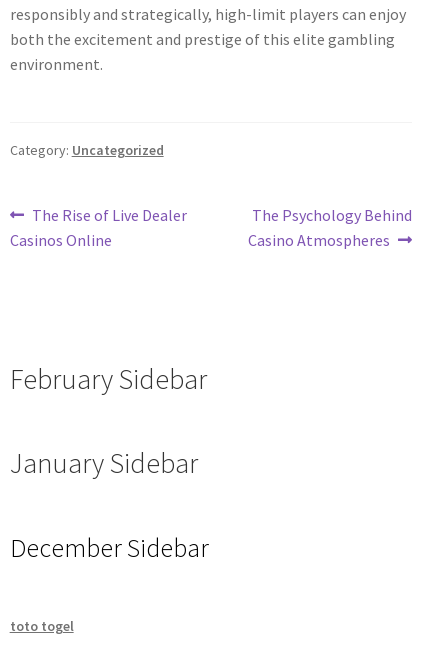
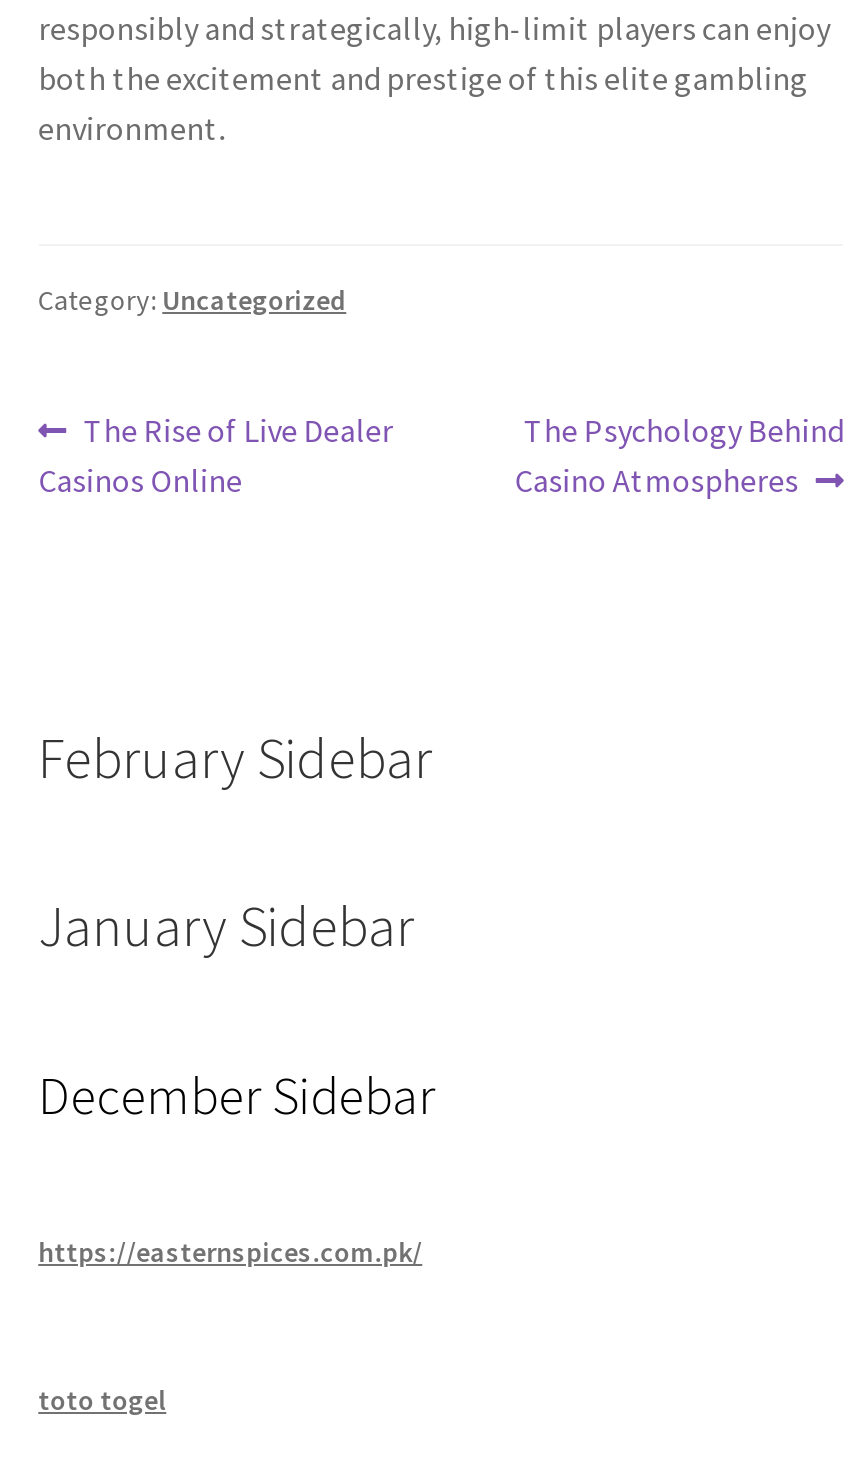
none -> [38,1234,422,1270] https://easternspices.com.pk/

